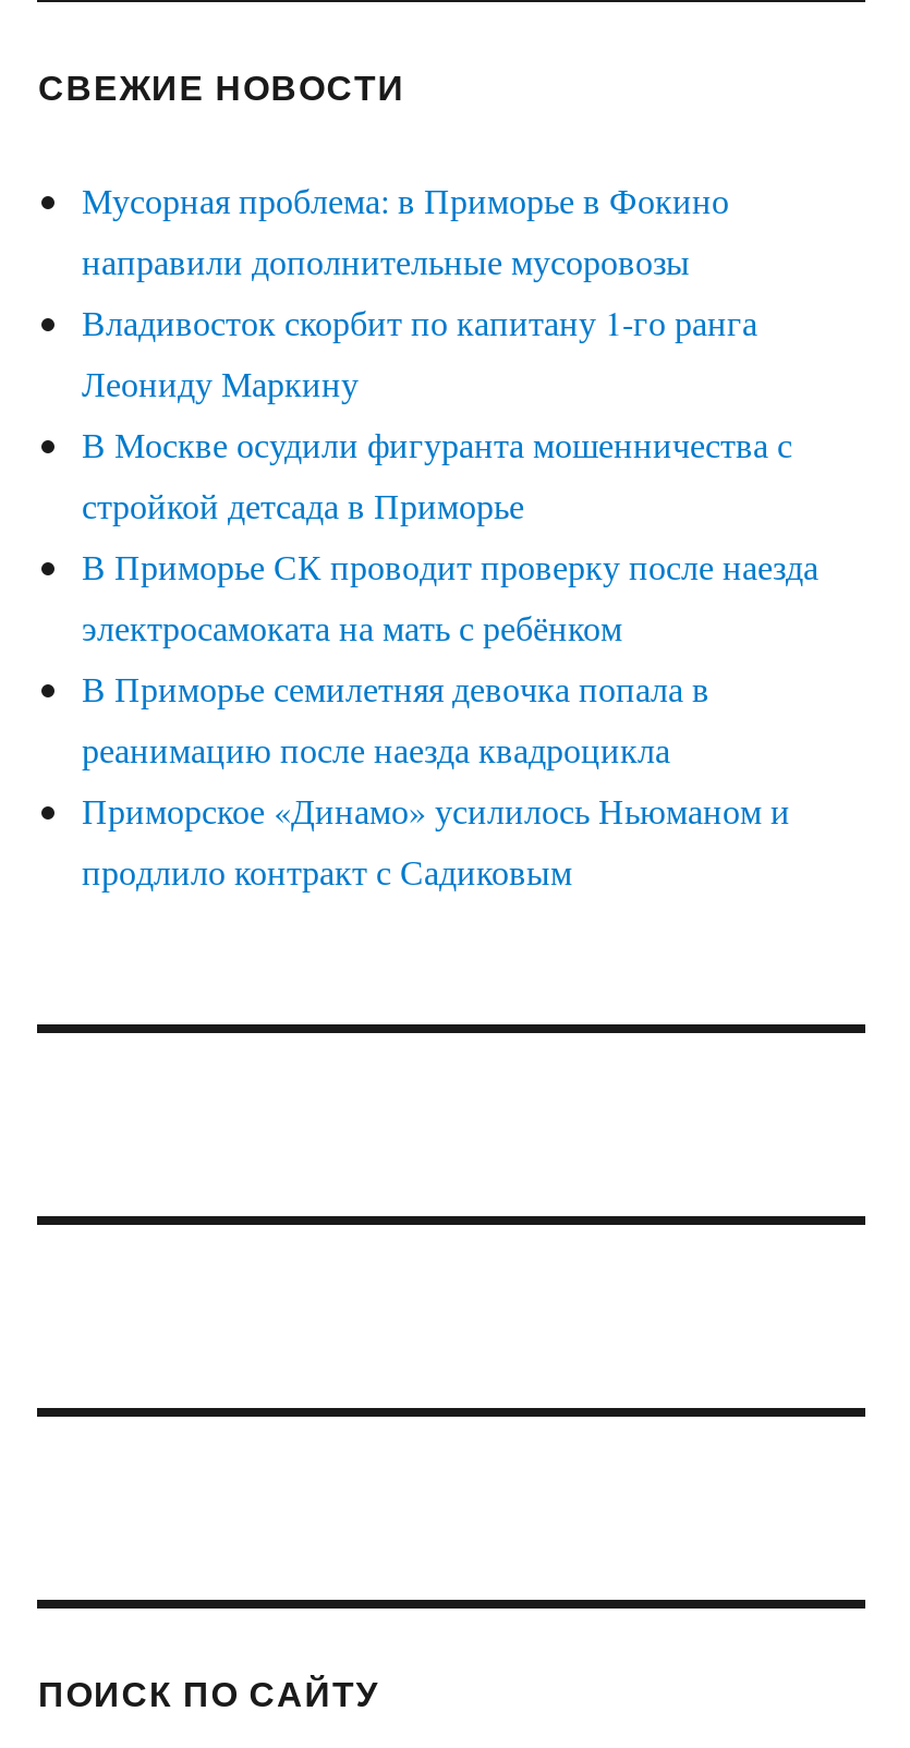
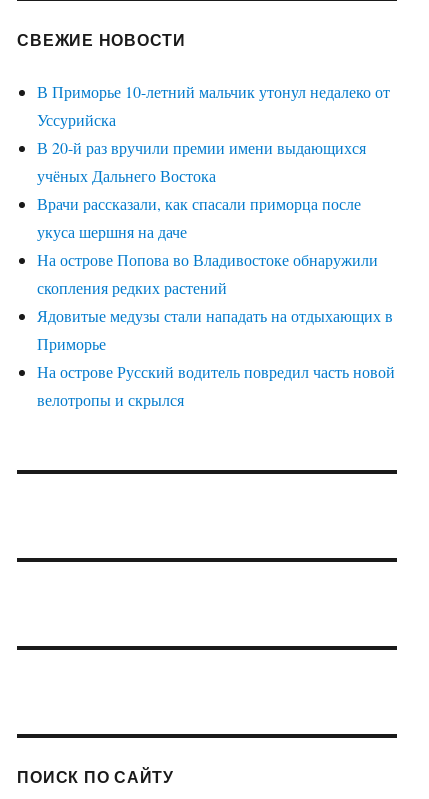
[82,175,818,893] Мусорная проблема: в Приморье в Фокино | направили дополнительные мусоровозы | Владивосток скорбит по капитану 1-го ранга | Леониду Маркину | В Москве осудили фигуранта мошенничества с | стройкой детсада в Приморье | В Приморье СК проводит проверку после наезда | электросамоката на мать с ребёнком | В Приморье семилетняя девочка попала в | реанимацию после наезда квадроцикла | Приморское «Динамо» усилилось Ньюманом и | продлило контракт с Садиковым -> [37,80,395,409] В Приморье 10-летний мальчик утонул недалеко от | Уссурийска | В 20-й раз вручили премии имени выдающихся | учёных Дальнего Востока | Врачи рассказали, как спасали приморца после | укуса шершня на даче | На острове Попова во Владивостоке обнаружили | скопления редких растений | Ядовитые медузы стали нападать на отдыхающих в | Приморье | На острове Русский водитель повредил часть новой | велотропы и скрылся

